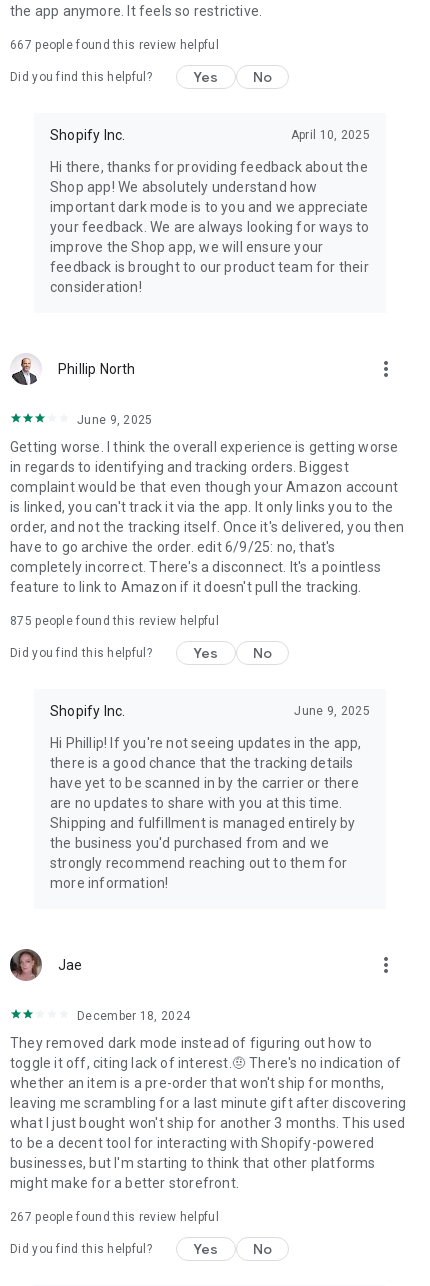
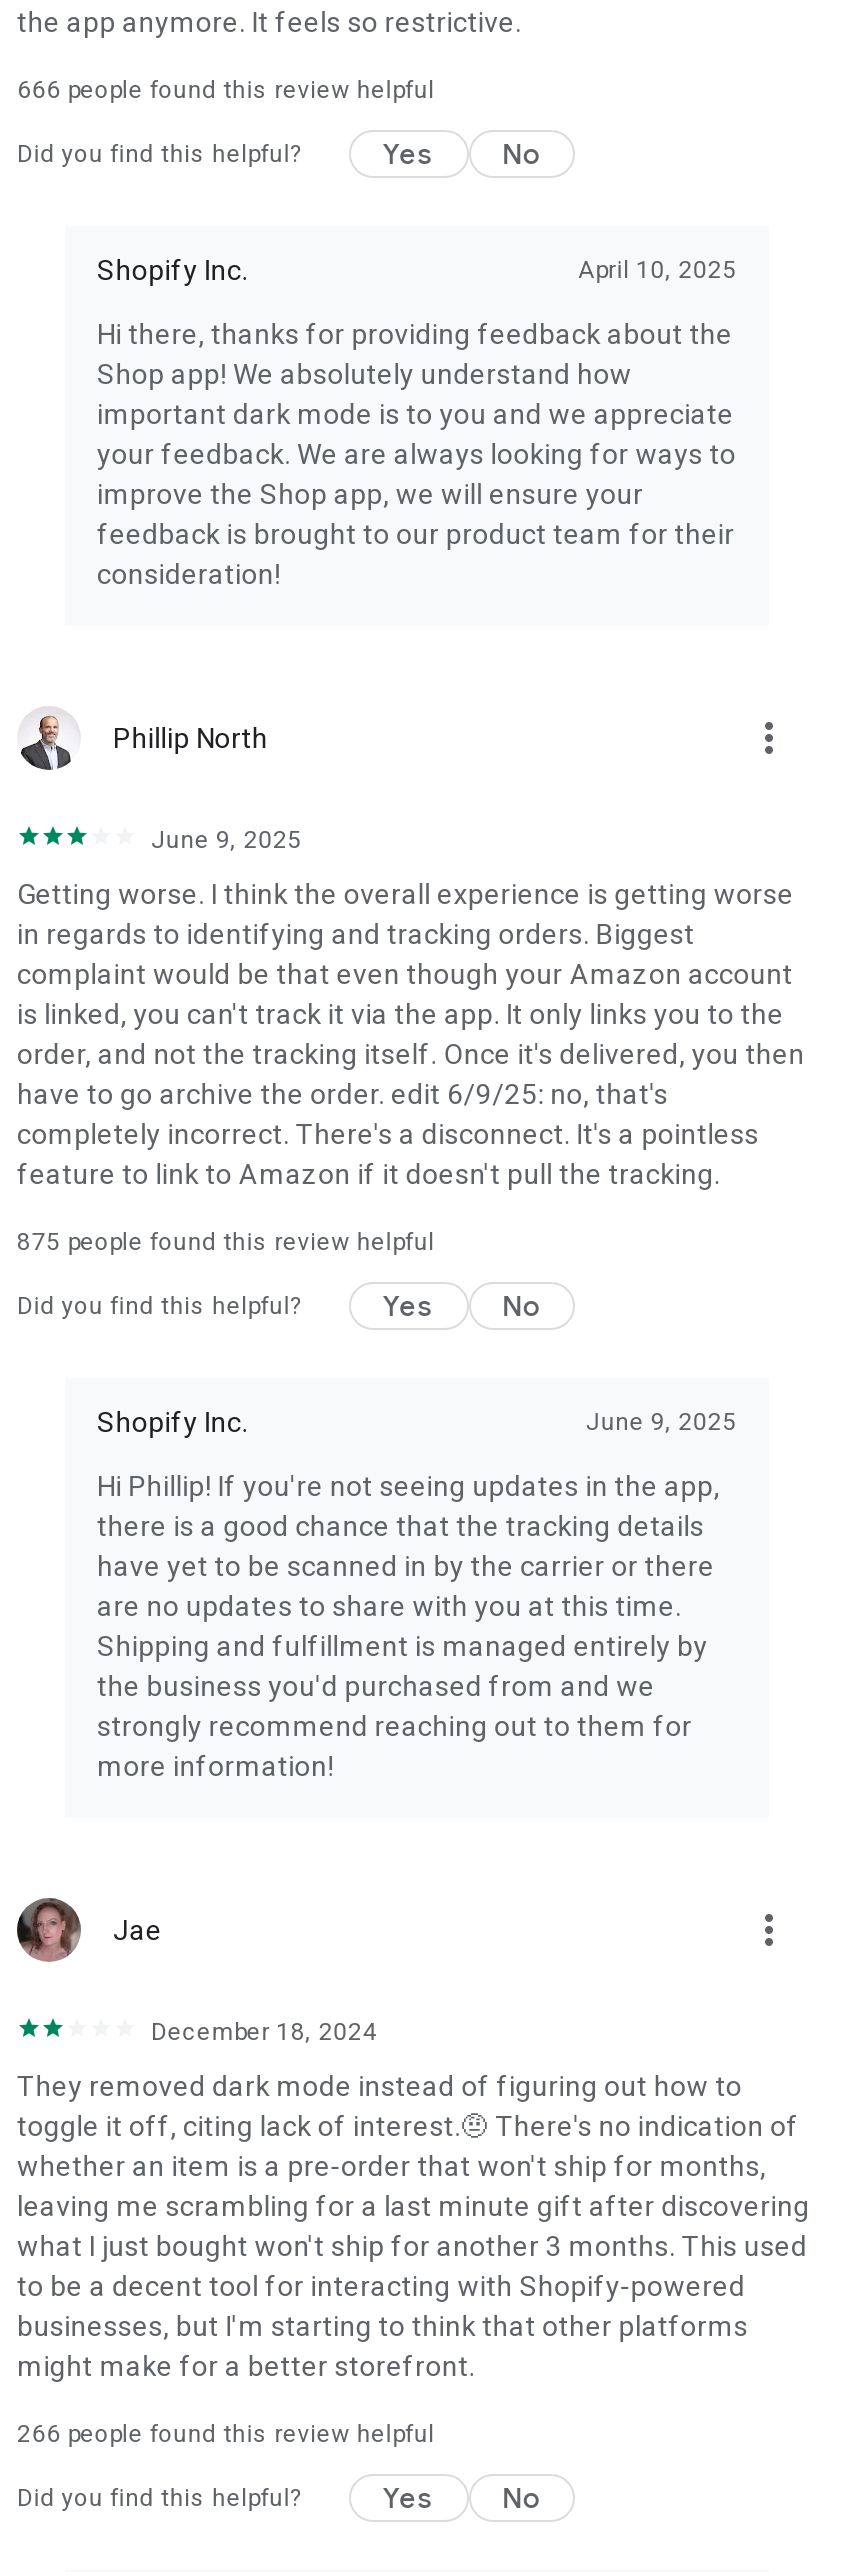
[10,38,219,52] 667 people found this review helpful -> [17,76,435,104] 666 people found this review helpful
[10,1210,219,1224] 267 people found this review helpful -> [17,2420,435,2448] 266 people found this review helpful

